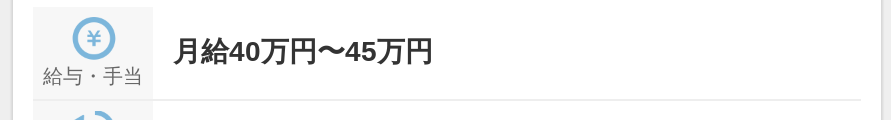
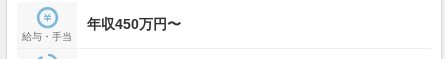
[173,34,433,66] 月給40万円〜45万円 -> [87,16,181,32] 年収450万円〜

